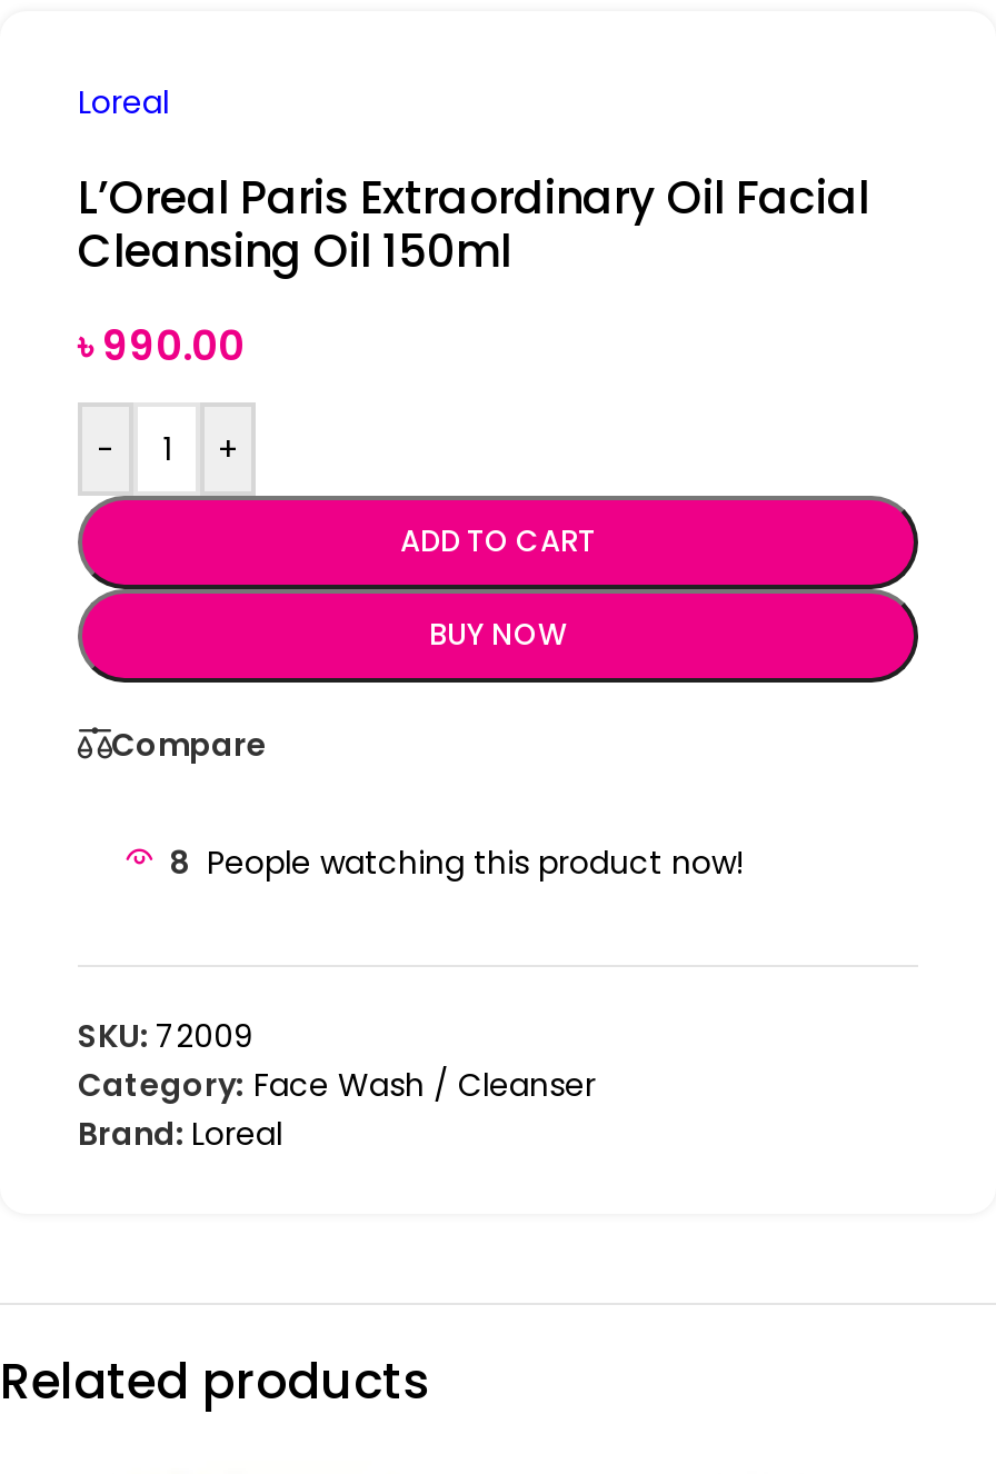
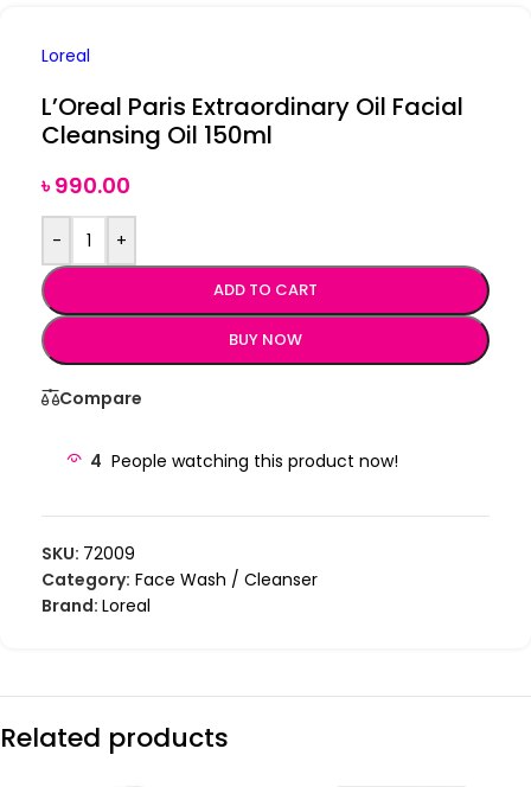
[169,840,745,885] 8 People watching this product now! -> [90,449,398,473] 4 People watching this product now!

